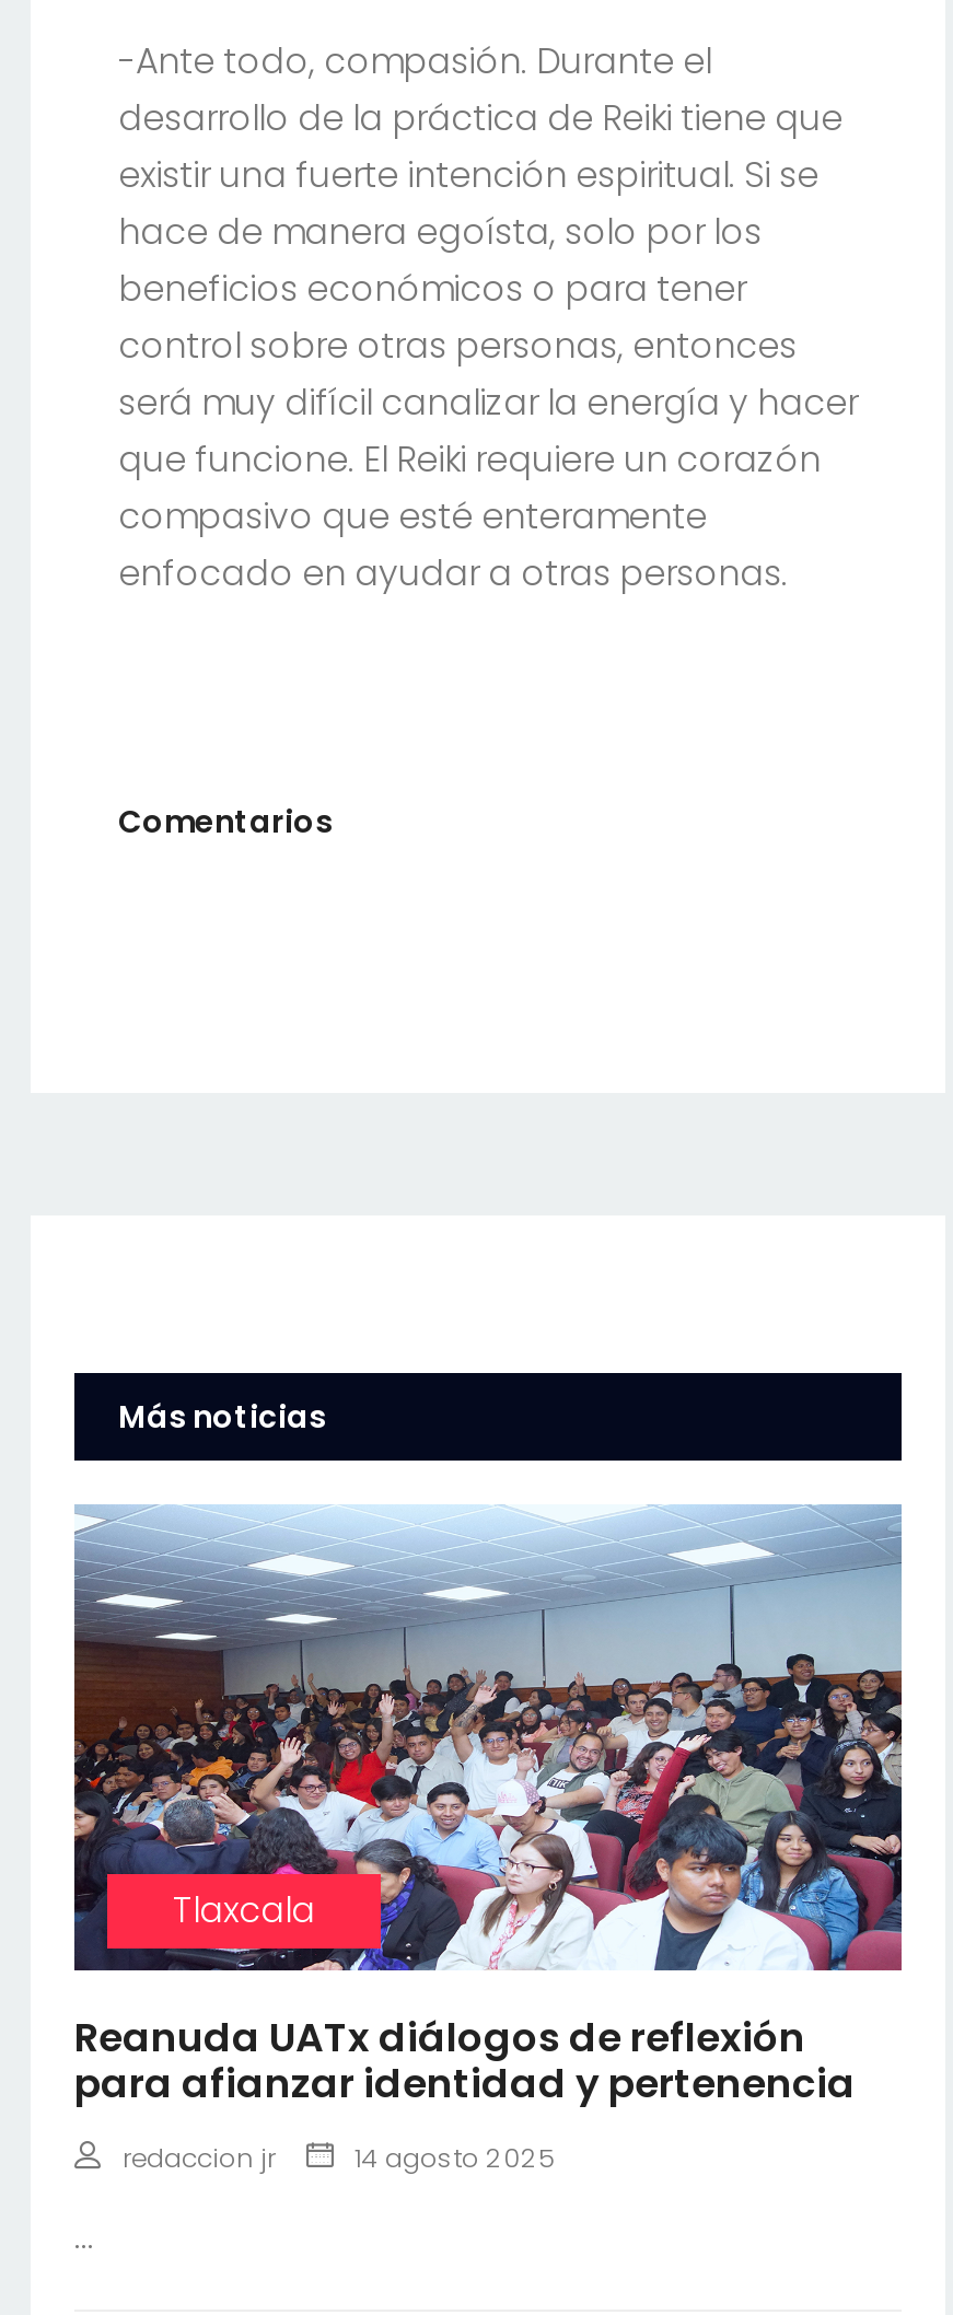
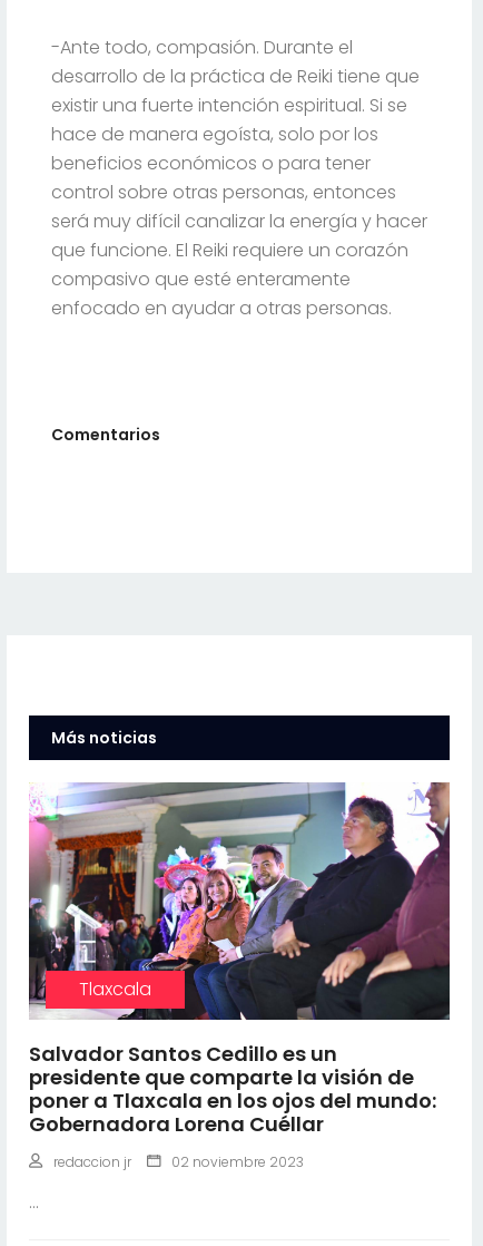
[72,1504,904,2110] [image] | Reanuda UATx diálogos de reflexión | para afianzar identidad y pertenencia -> [28,781,450,1138] [image] | Salvador Santos Cedillo es un | presidente que comparte la visión de | poner a Tlaxcala en los ojos del mundo: | Gobernadora Lorena Cuéllar
[355,2138,556,2175] 14 agosto 2025 -> [171,1152,304,1171] 02 noviembre 2023

